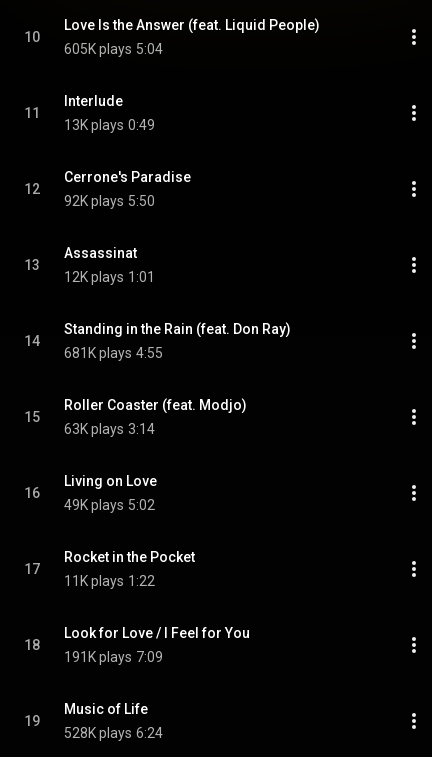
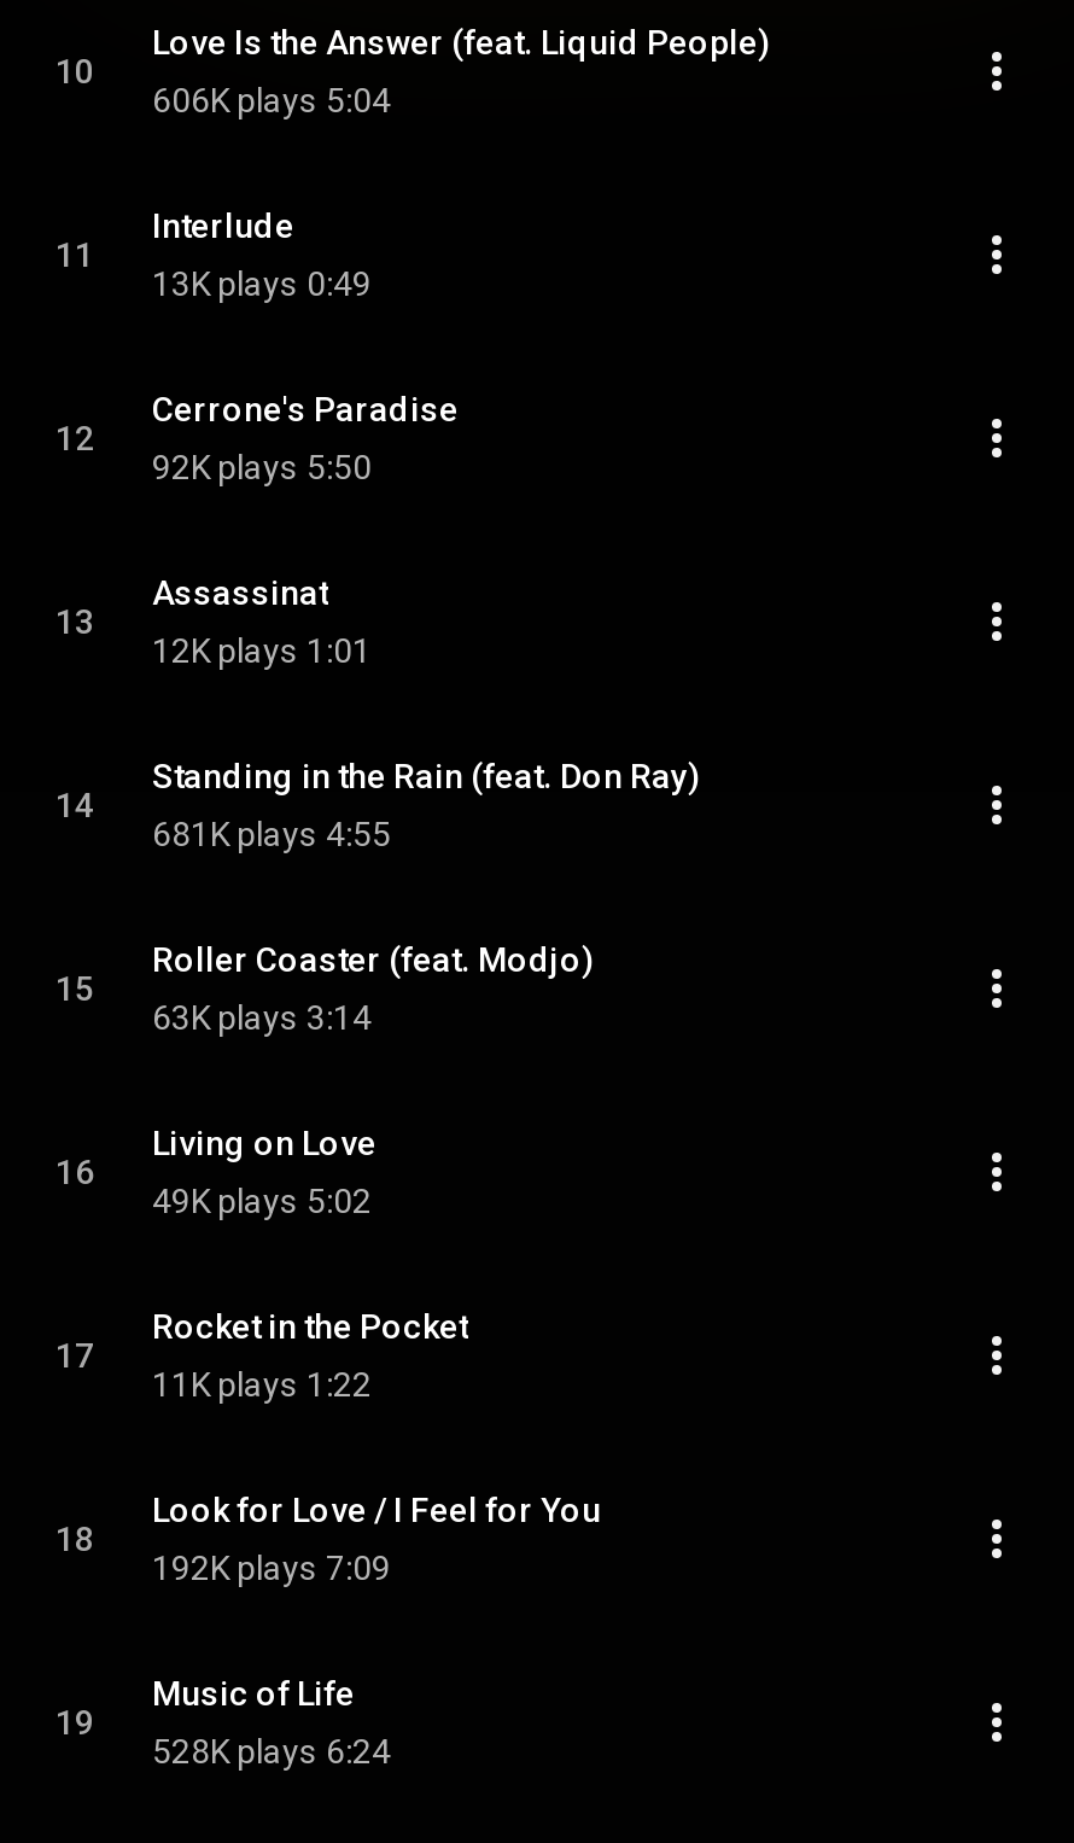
[64,41,163,57] 605K plays 5:04 -> [152,81,391,119] 606K plays 5:04
[64,649,163,665] 191K plays 7:09 -> [152,1549,391,1587] 192K plays 7:09

